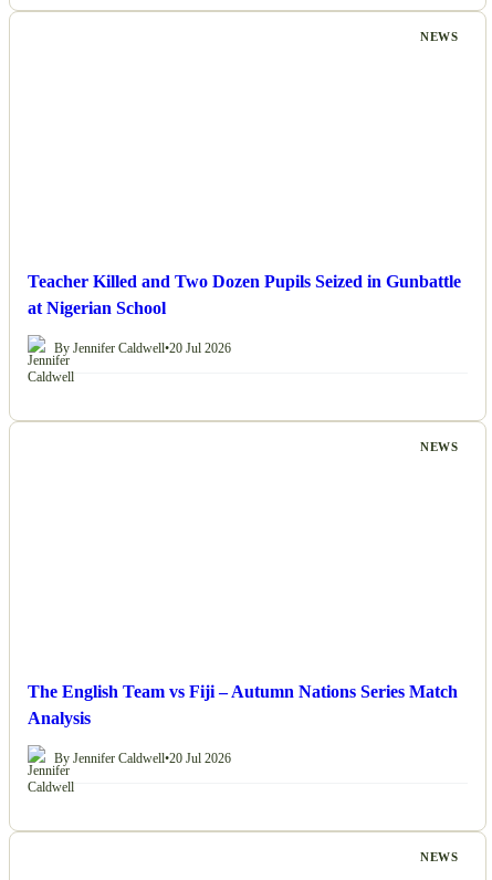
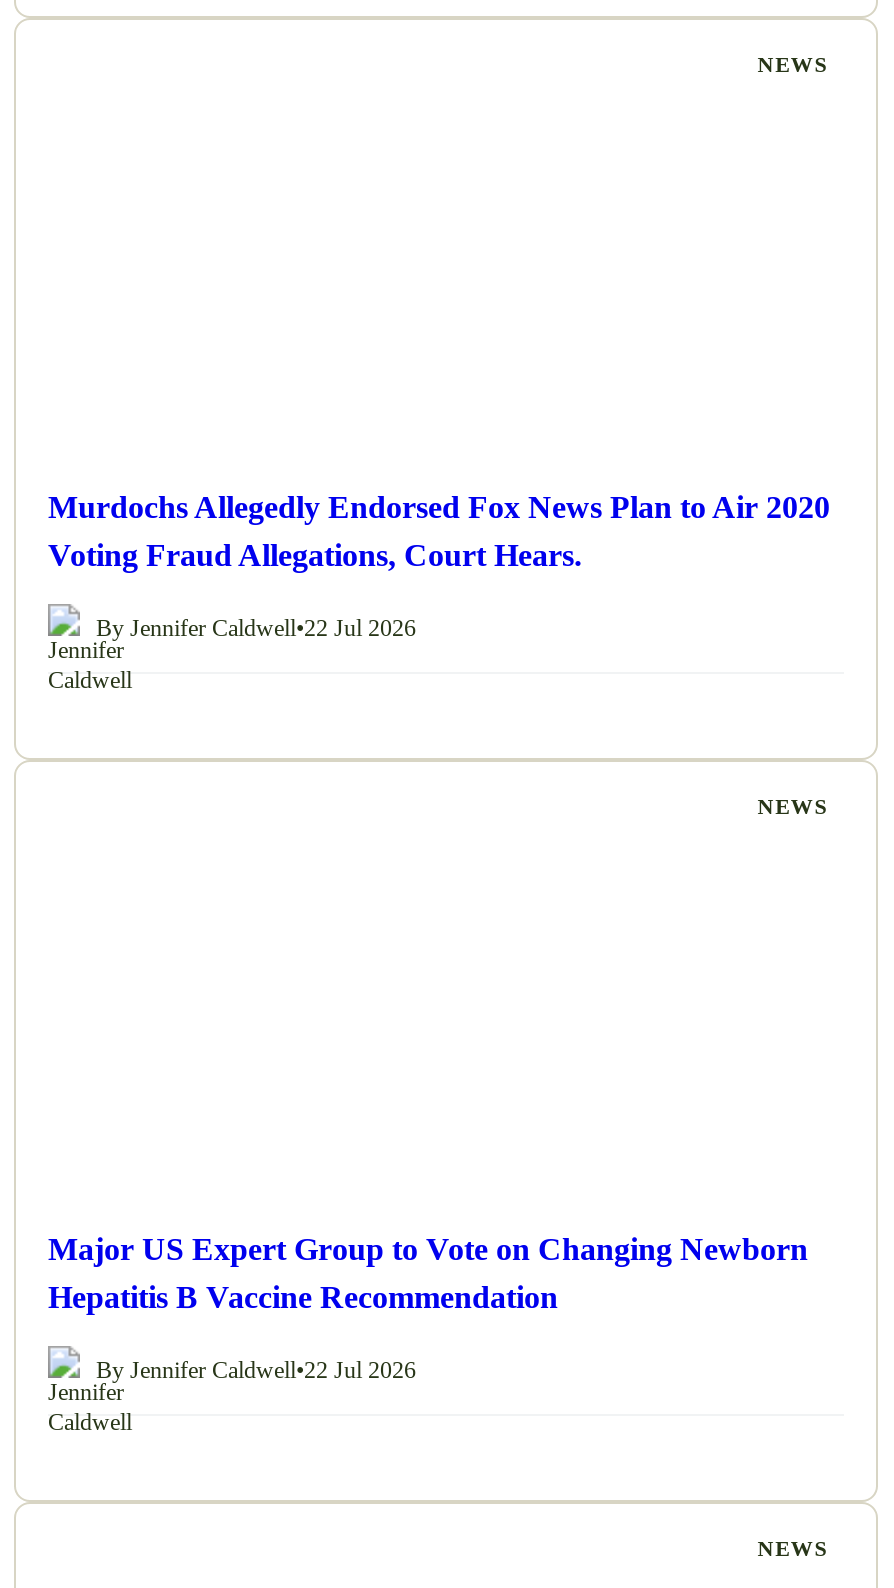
[28,272,461,318] Teacher Killed and Two Dozen Pupils Seized in Gunbattle | at Nigerian School -> [48,490,830,572] Murdochs Allegedly Endorsed Fox News Plan to Air 2020 | Voting Fraud Allegations, Court Hears.
[54,340,231,356] By Jennifer Caldwell•20 Jul 2026 -> [96,613,416,641] By Jennifer Caldwell•22 Jul 2026
[28,682,458,728] The English Team vs Fiji – Autumn Nations Series Match | Analysis -> [48,1232,808,1314] Major US Expert Group to Vote on Changing Newborn | Hepatitis B Vaccine Recommendation
[54,750,231,766] By Jennifer Caldwell•20 Jul 2026 -> [96,1355,416,1383] By Jennifer Caldwell•22 Jul 2026

